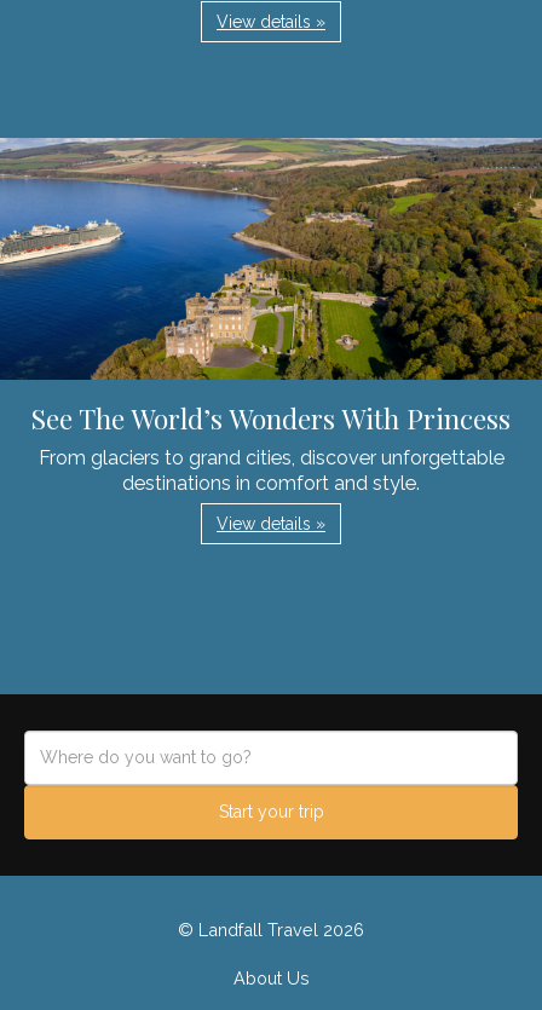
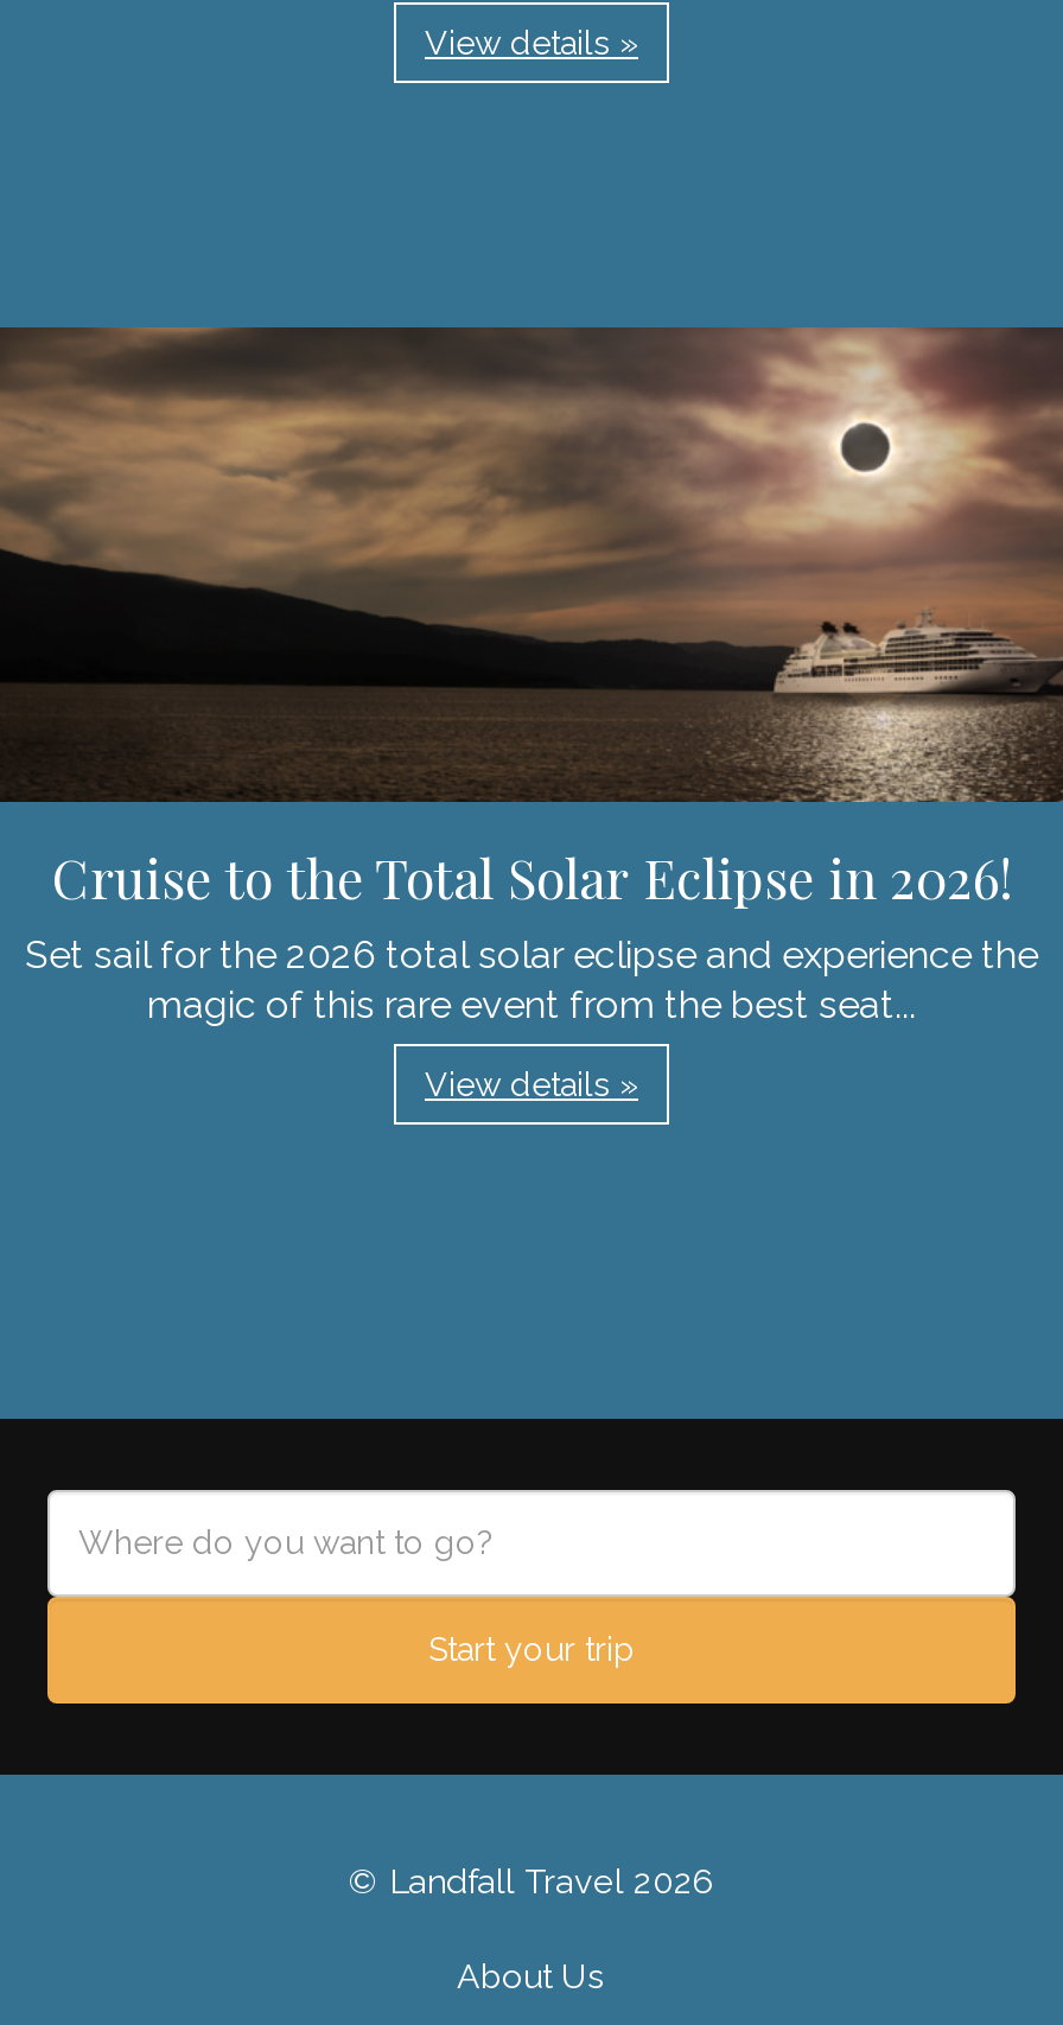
[4,137,538,494] [image] | See The World’s Wonders With Princess | From glaciers to grand cities, discover unforgettable | destinations in comfort and style. -> [7,325,1056,1026] [image] | Cruise to the Total Solar Eclipse in 2026! | Set sail for the 2026 total solar eclipse and experience the | magic of this rare event from the best seat...

